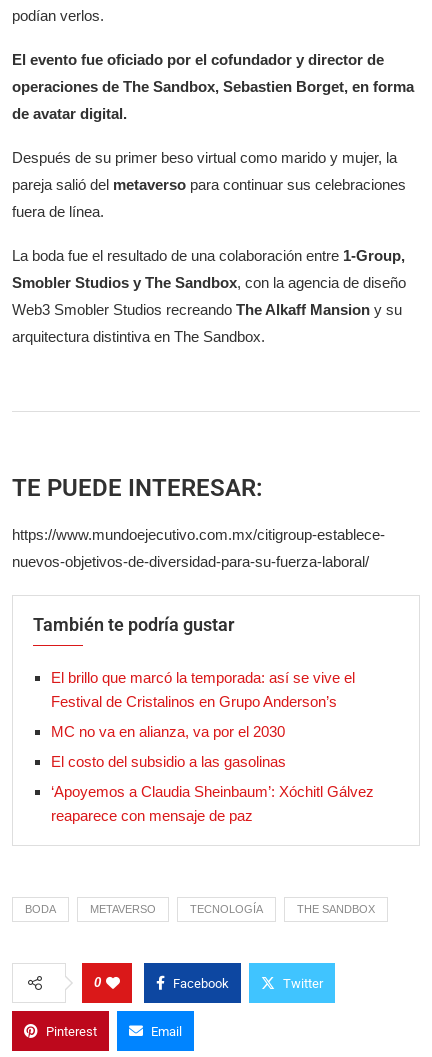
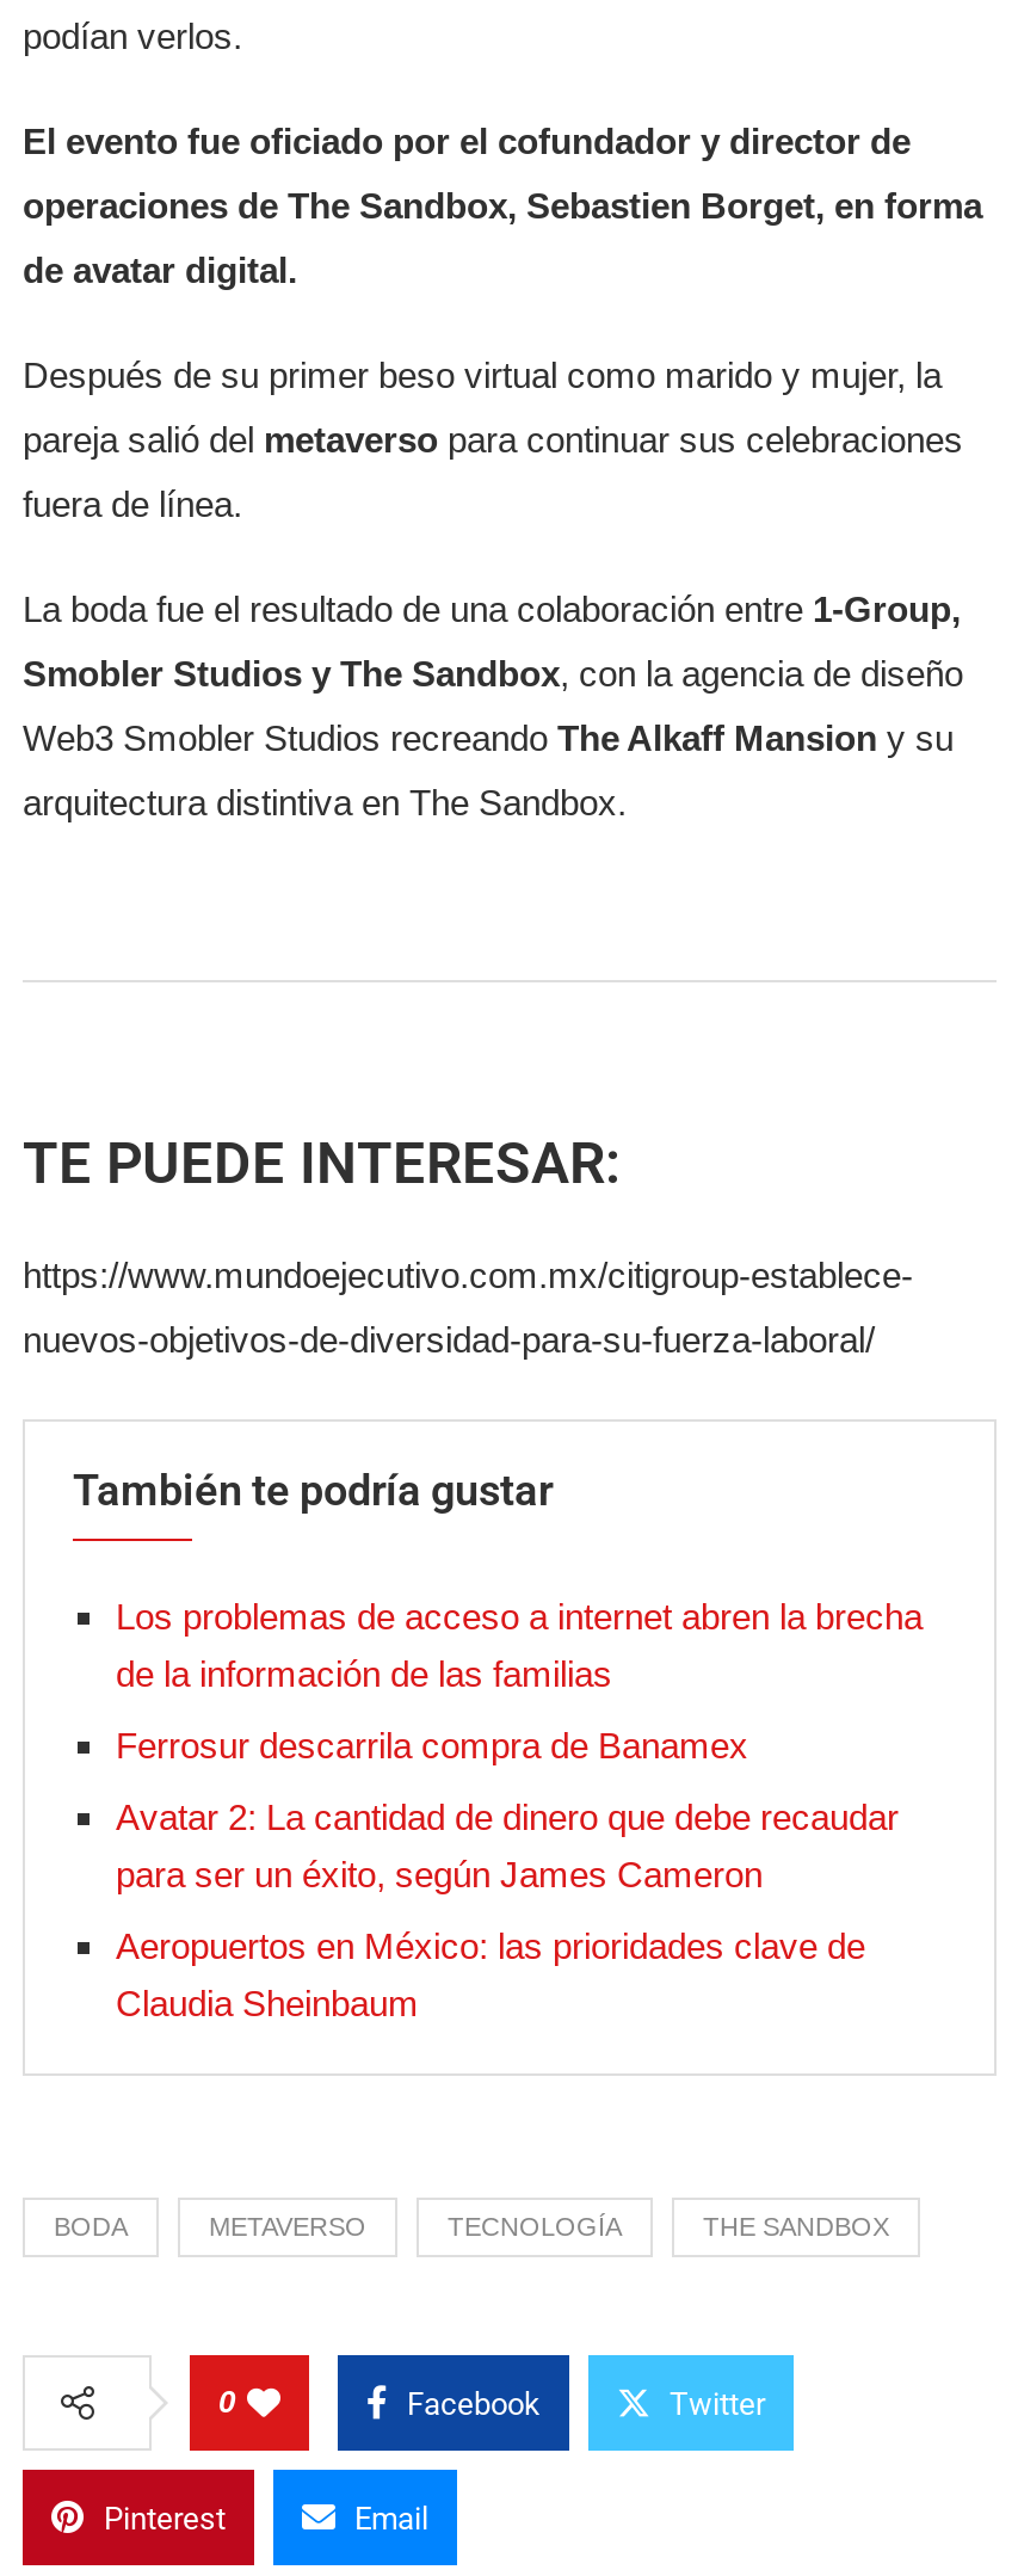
[51,669,355,710] El brillo que marcó la temporada: así se vive el | Festival de Cristalinos en Grupo Anderson’s -> [116,1595,923,1693] Los problemas de acceso a internet abren la brecha | de la información de las familias
[51,723,285,740] MC no va en alianza, va por el 2030 -> [116,1724,748,1765] Ferrosur descarrila compra de Banamex
[51,753,286,770] El costo del subsidio a las gasolinas -> [116,1796,899,1894] Avatar 2: La cantidad de dinero que debe recaudar | para ser un éxito, según James Cameron
[51,783,374,824] ‘Apoyemos a Claudia Sheinbaum’: Xóchitl Gálvez | reaparece con mensaje de paz -> [116,1925,865,2023] Aeropuertos en México: las prioridades clave de | Claudia Sheinbaum

